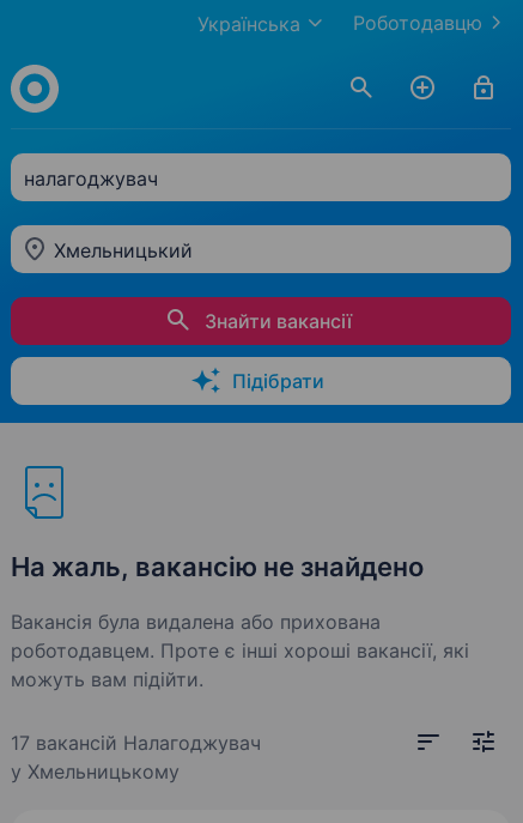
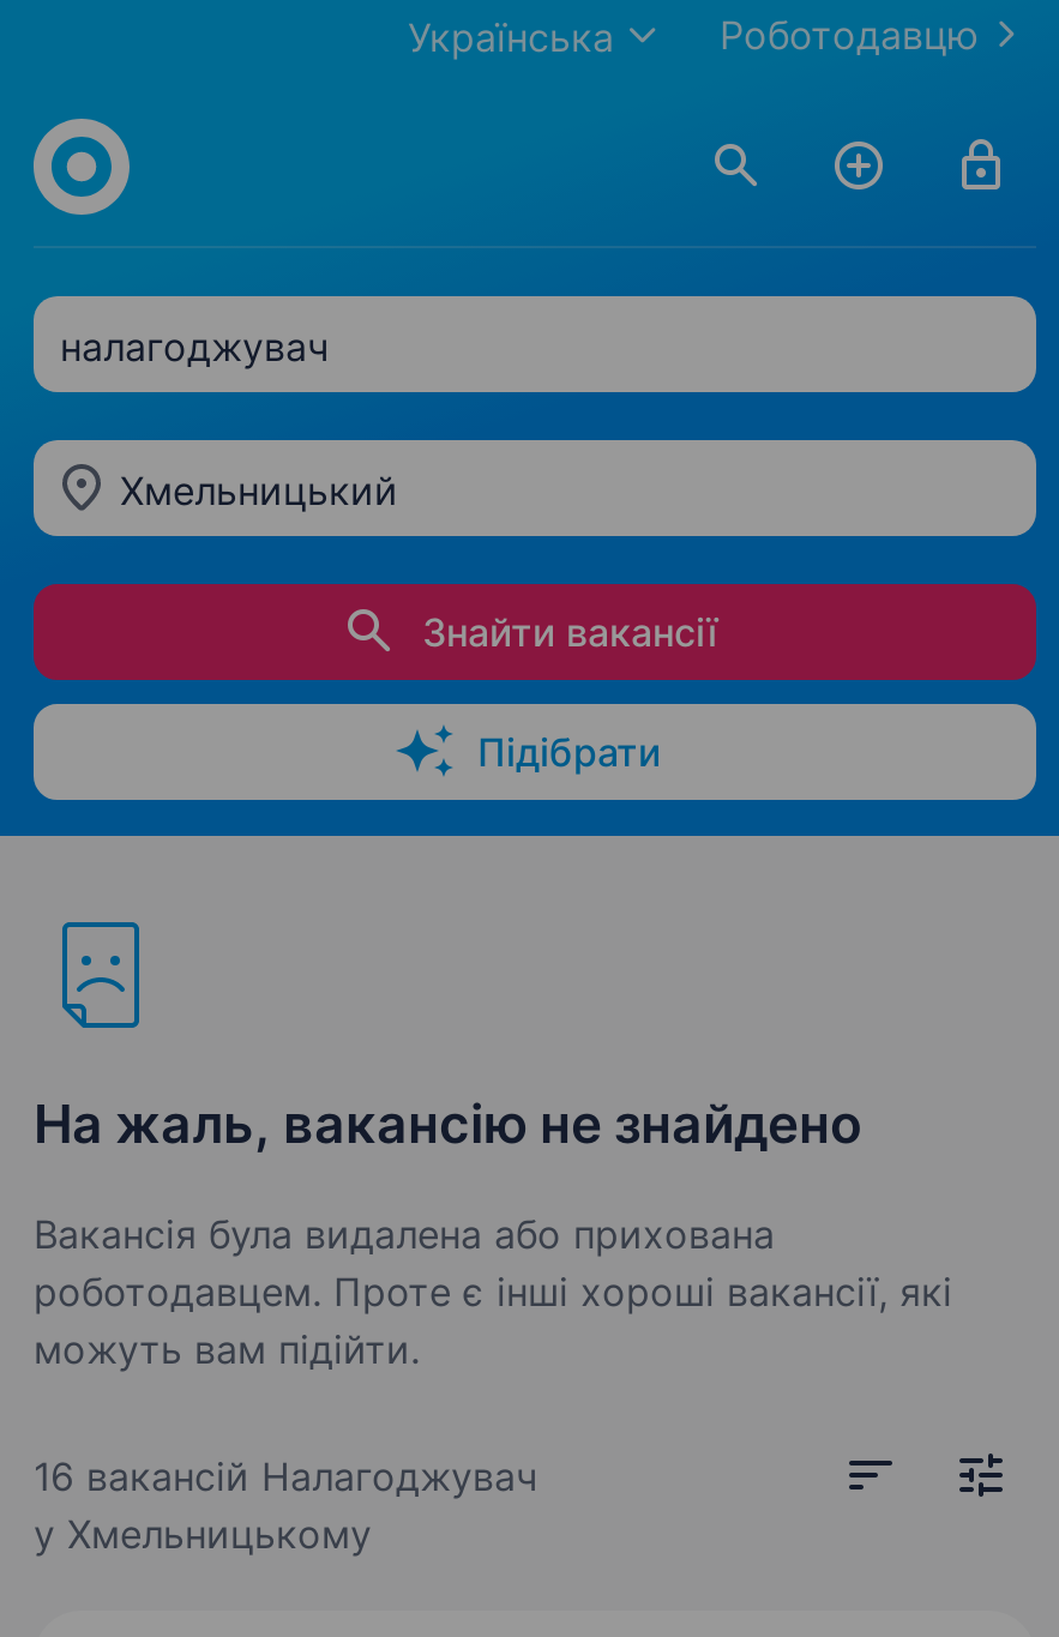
[11,731,261,755] 17 вакансій Налагоджувач -> [34,1452,537,1500] 16 вакансій Налагоджувач

